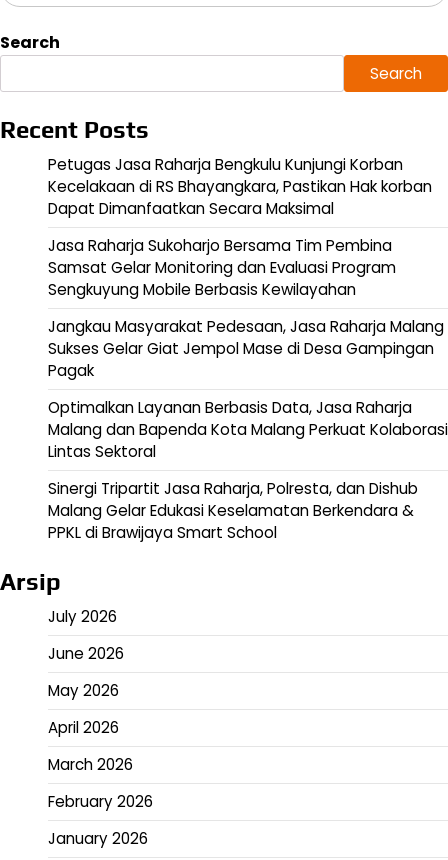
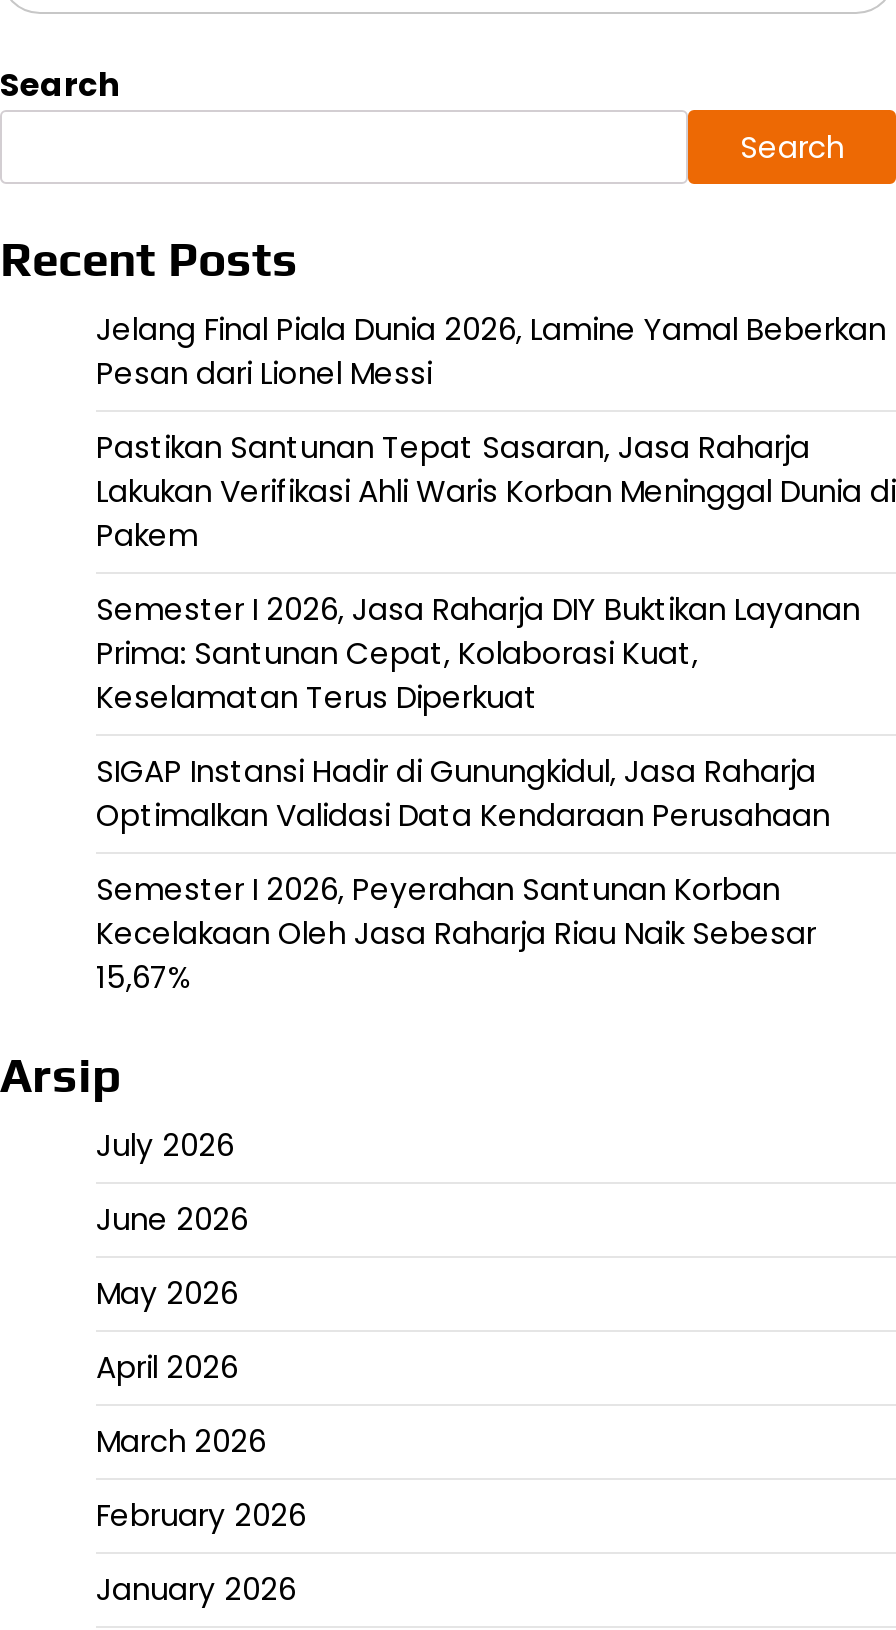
[48,154,432,219] Petugas Jasa Raharja Bengkulu Kunjungi Korban | Kecelakaan di RS Bhayangkara, Pastikan Hak korban | Dapat Dimanfaatkan Secara Maksimal -> [96,309,886,395] Jelang Final Piala Dunia 2026, Lamine Yamal Beberkan | Pesan dari Lionel Messi
[48,235,396,300] Jasa Raharja Sukoharjo Bersama Tim Pembina | Samsat Gelar Monitoring dan Evaluasi Program | Sengkuyung Mobile Berbasis Kewilayahan -> [96,427,896,557] Pastikan Santunan Tepat Sasaran, Jasa Raharja | Lakukan Verifikasi Ahli Waris Korban Meninggal Dunia di | Pakem
[48,316,444,381] Jangkau Masyarakat Pedesaan, Jasa Raharja Malang | Sukses Gelar Giat Jempol Mase di Desa Gampingan | Pagak -> [96,589,860,719] Semester I 2026, Jasa Raharja DIY Buktikan Layanan | Prima: Santunan Cepat, Kolaborasi Kuat, | Keselamatan Terus Diperkuat
[48,397,448,462] Optimalkan Layanan Berbasis Data, Jasa Raharja | Malang dan Bapenda Kota Malang Perkuat Kolaborasi | Lintas Sektoral -> [96,751,830,837] SIGAP Instansi Hadir di Gunungkidul, Jasa Raharja | Optimalkan Validasi Data Kendaraan Perusahaan
[48,478,418,543] Sinergi Tripartit Jasa Raharja, Polresta, dan Dishub | Malang Gelar Edukasi Keselamatan Berkendara & | PPKL di Brawijaya Smart School -> [96,869,816,999] Semester I 2026, Peyerahan Santunan Korban | Kecelakaan Oleh Jasa Raharja Riau Naik Sebesar | 15,67%

